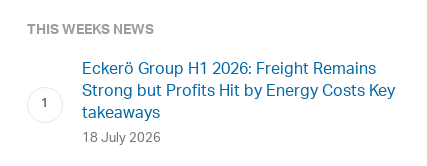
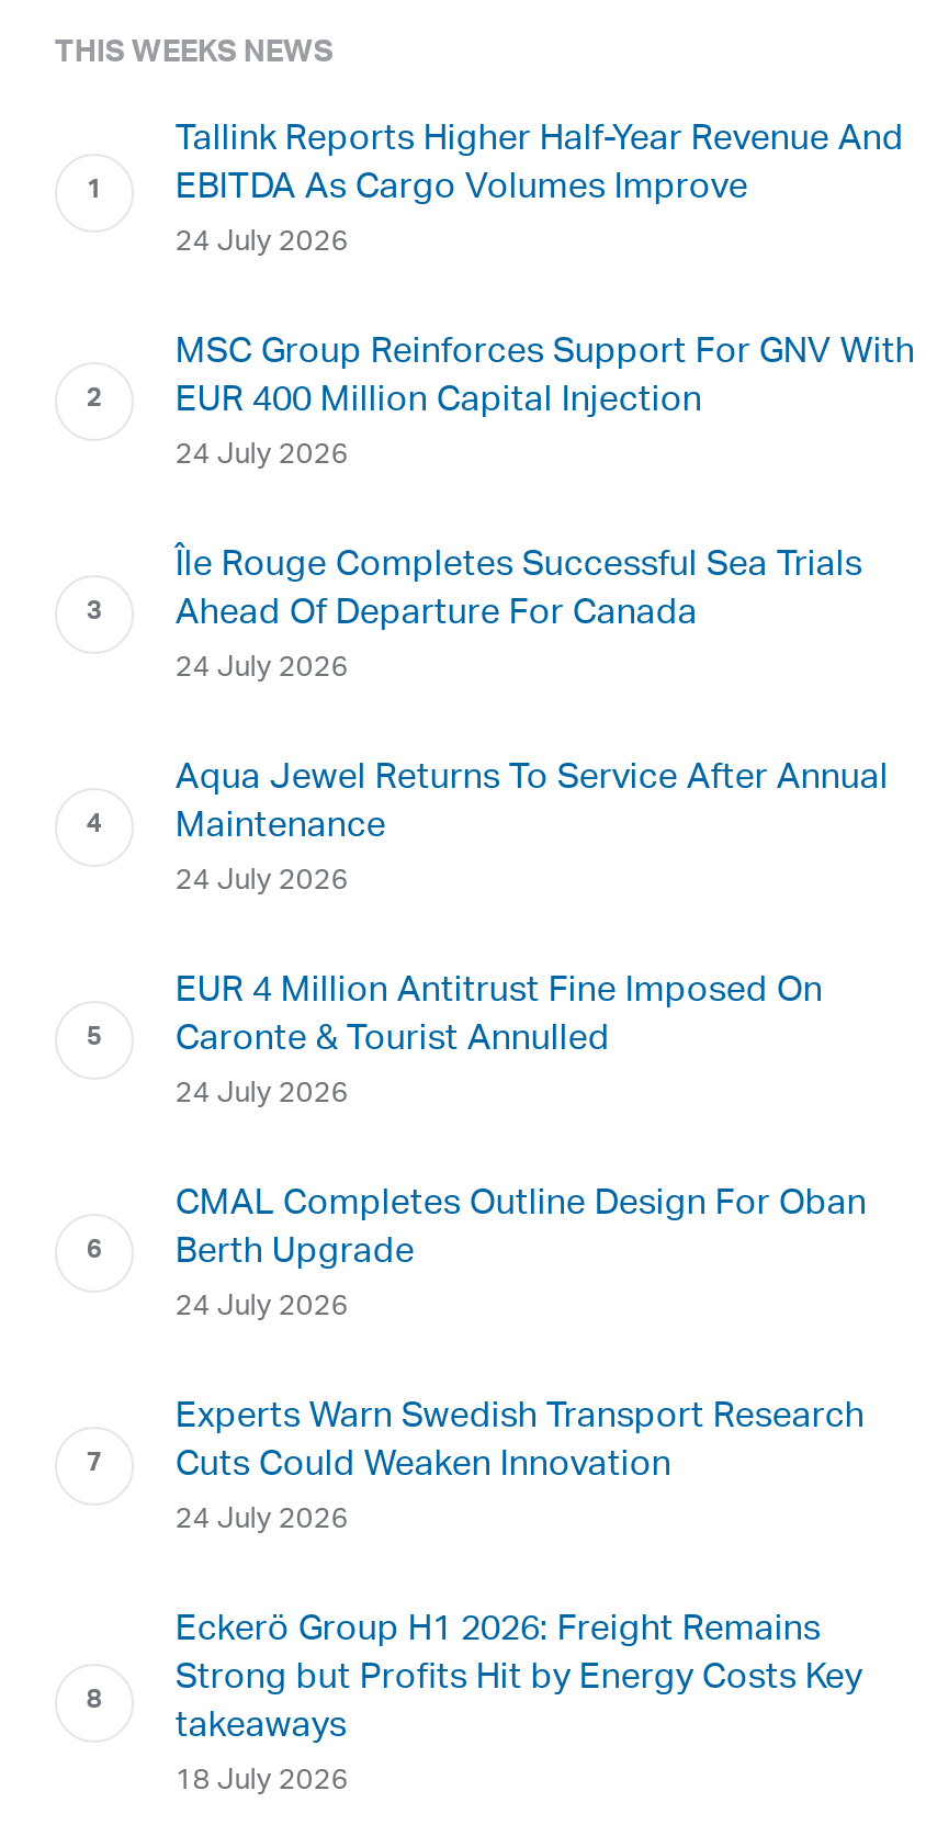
none -> [175,106,915,1552] Tallink Reports Higher Half-Year Revenue And | EBITDA As Cargo Volumes Improve | 24 July 2026 | MSC Group Reinforces Support For GNV With | EUR 400 Million Capital Injection | 24 July 2026 | Île Rouge Completes Successful Sea Trials | Ahead Of Departure For Canada | 24 July 2026 | Aqua Jewel Returns To Service After Annual | Maintenance | 24 July 2026 | EUR 4 Million Antitrust Fine Imposed On | Caronte & Tourist Annulled | 24 July 2026 | CMAL Completes Outline Design For Oban | Berth Upgrade | 24 July 2026 | Experts Warn Swedish Transport Research | Cuts Could Weaken Innovation | 24 July 2026

